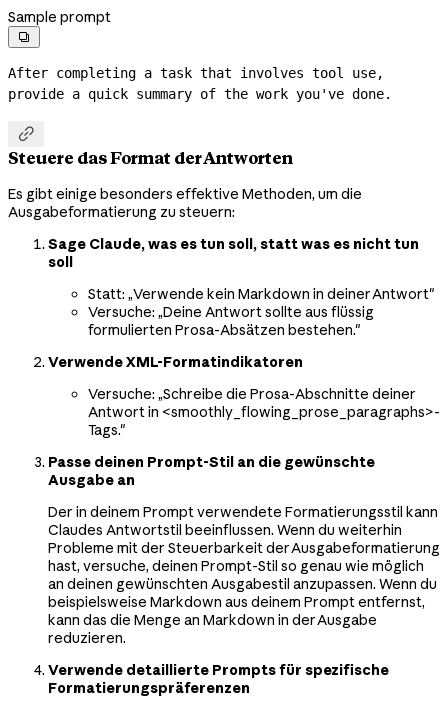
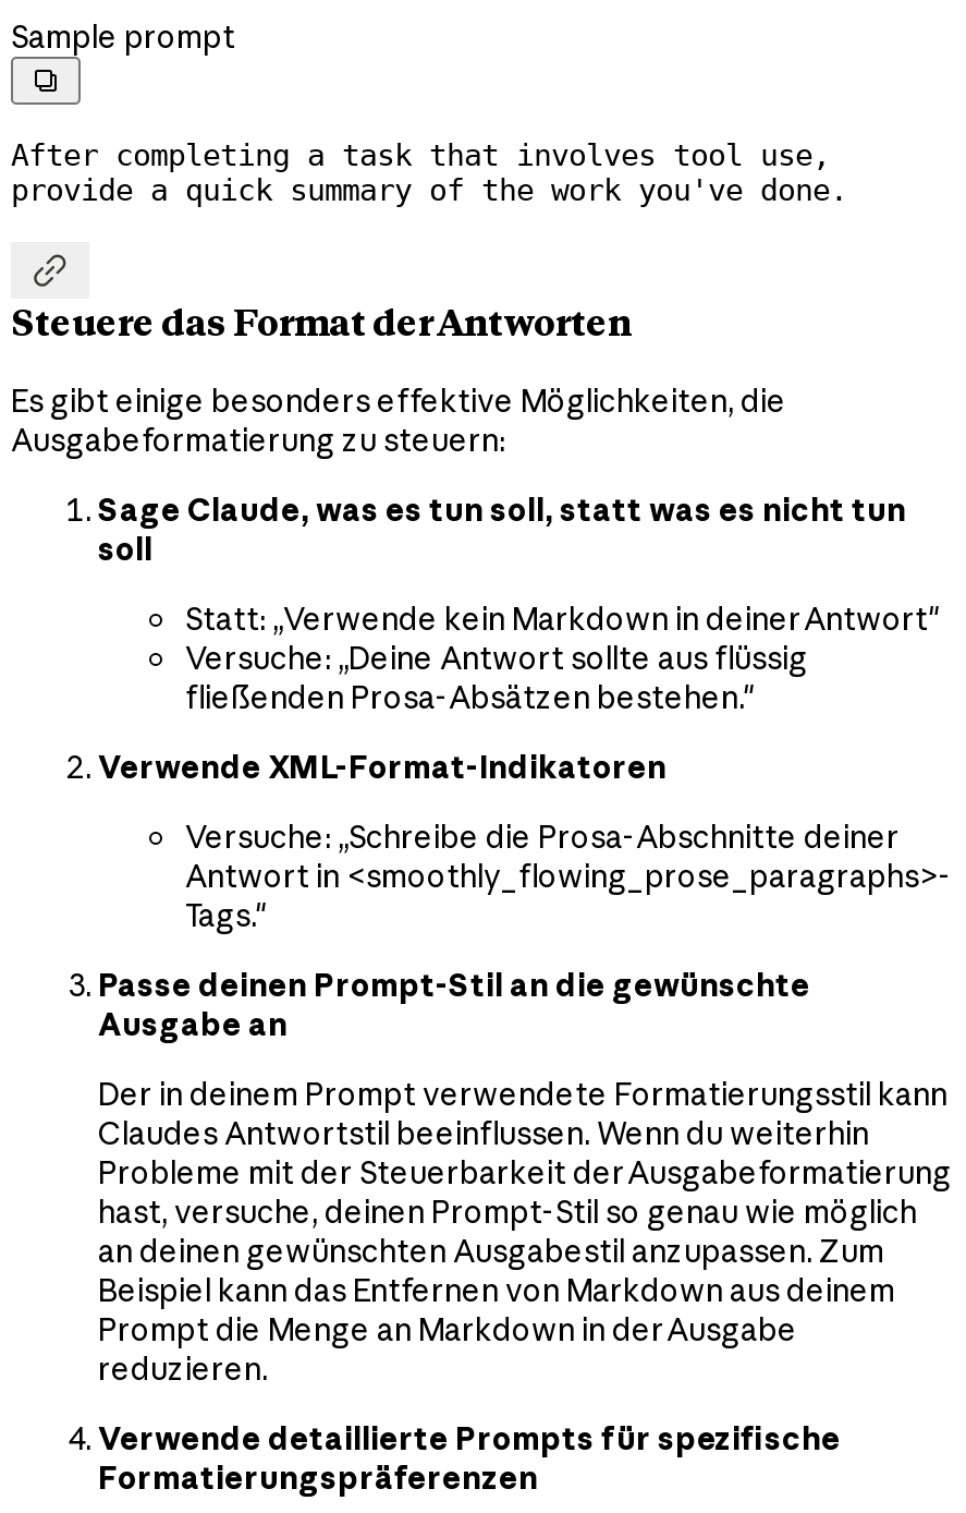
[8,185,362,203] Es gibt einige besonders effektive Methoden, um die -> [11,381,786,420] Es gibt einige besonders effektive Möglichkeiten, die
[88,321,361,339] formulierten Prosa-Absätzen bestehen." -> [185,677,756,717] fließenden Prosa-Absätzen bestehen."
[48,353,303,371] Verwende XML-Formatindikatoren -> [98,747,667,786] Verwende XML-Format-Indikatoren
[48,575,437,629] an deinen gewünschten Ausgabestil anzupassen. Wenn du | beispielsweise Markdown aus deinem Prompt entfernst, | kann das die Menge an Markdown in der Ausgabe -> [98,1231,895,1349] an deinen gewünschten Ausgabestil anzupassen. Zum | Beispiel kann das Entfernen von Markdown aus deinem | Prompt die Menge an Markdown in der Ausgabe

